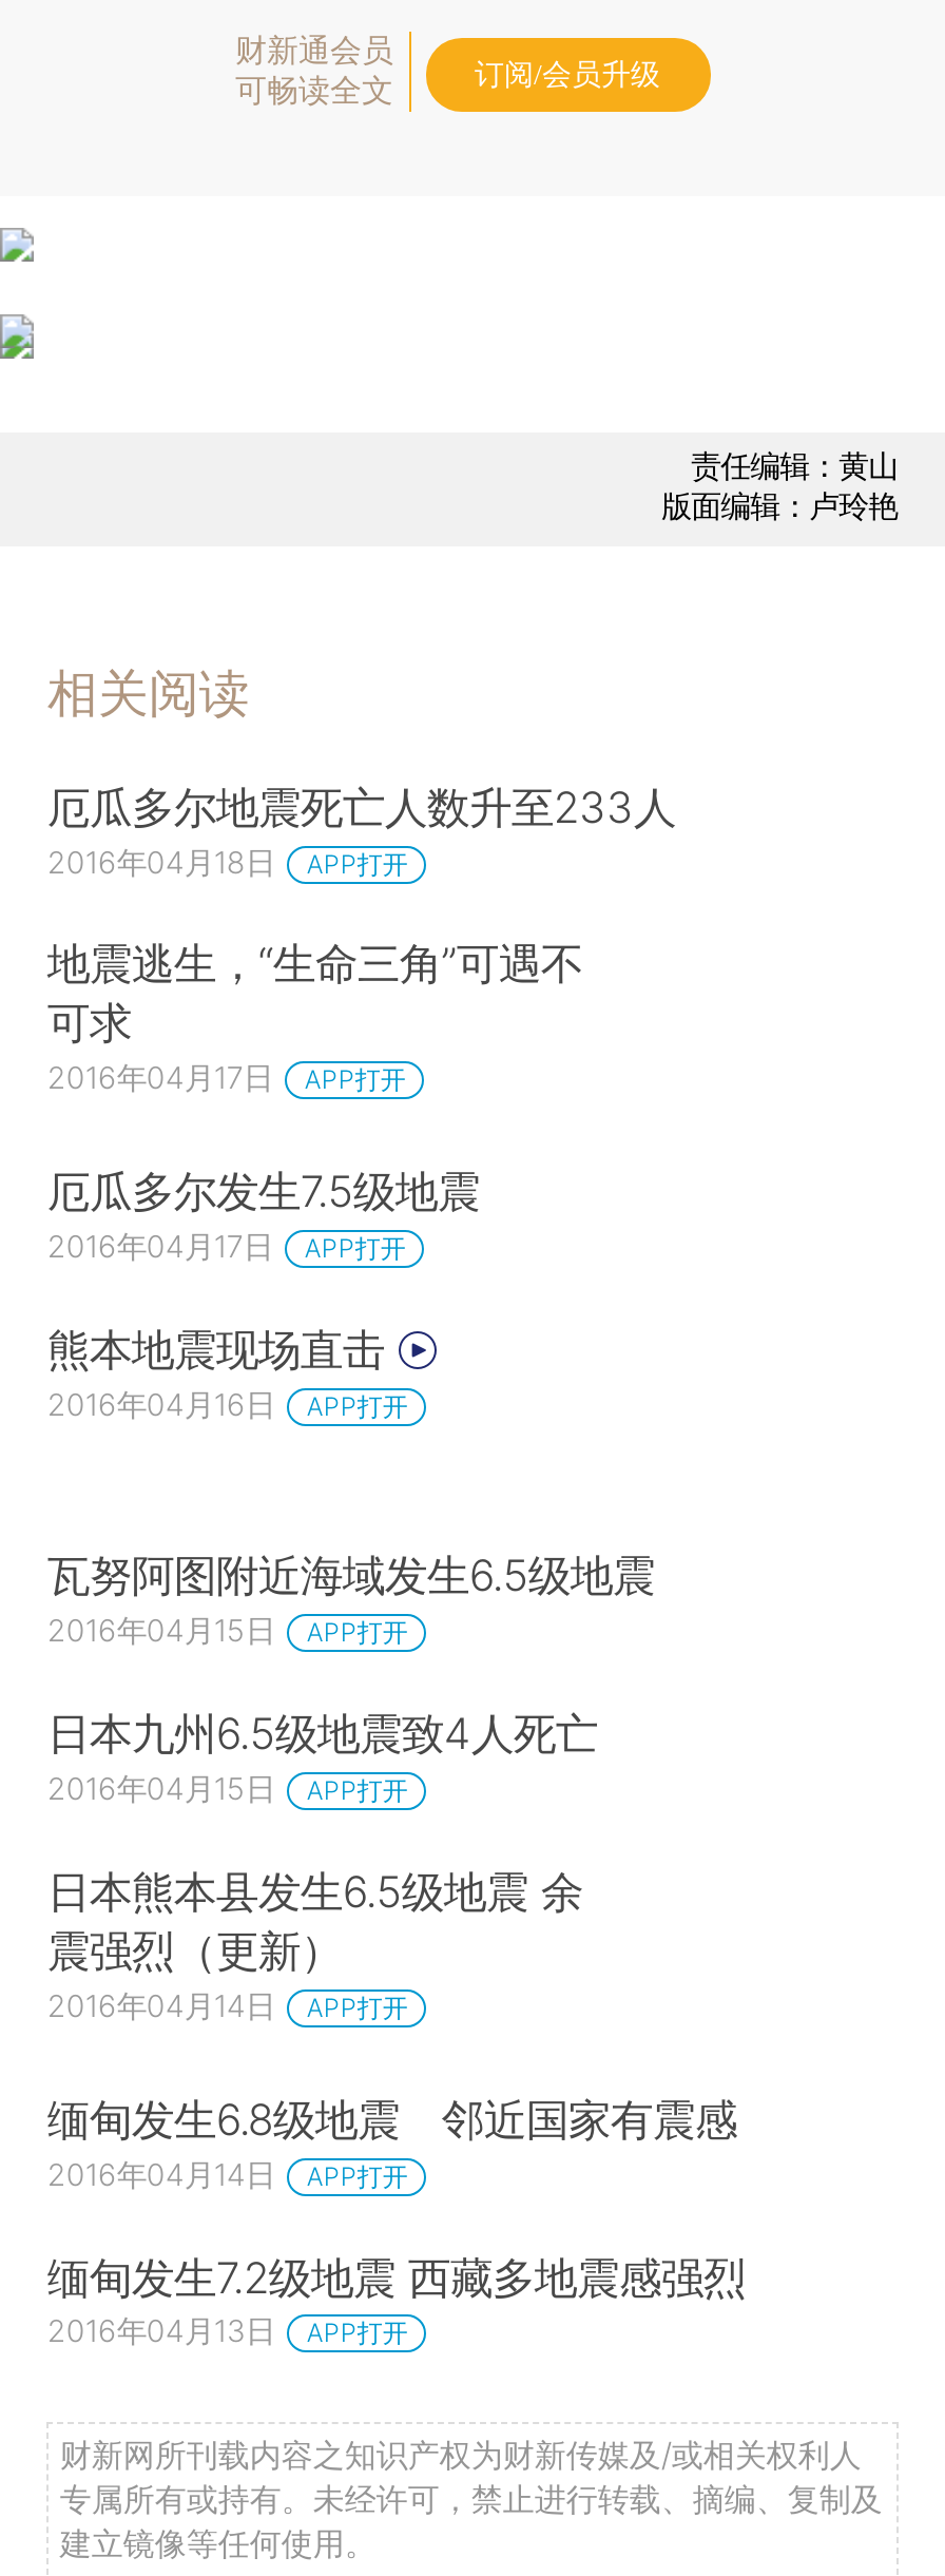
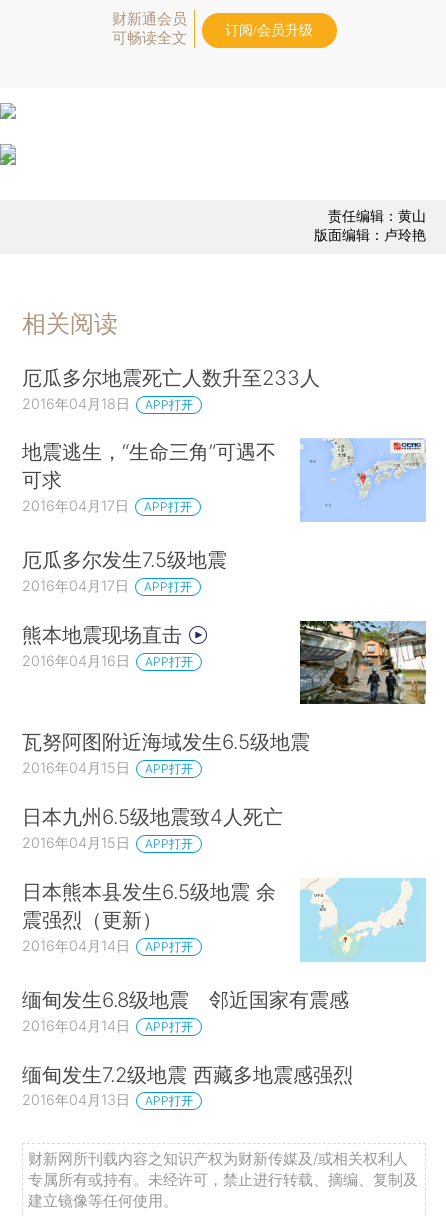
none -> [299,437,427,523] [image]
none -> [299,620,427,705] [image]
none -> [299,877,427,963] [image]

